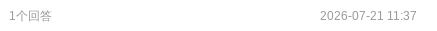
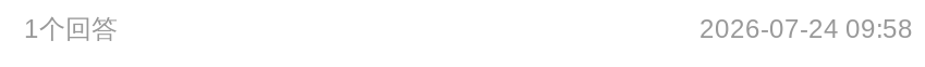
[320,9,417,23] 2026-07-21 11:37 -> [699,14,913,44] 2026-07-24 09:58

